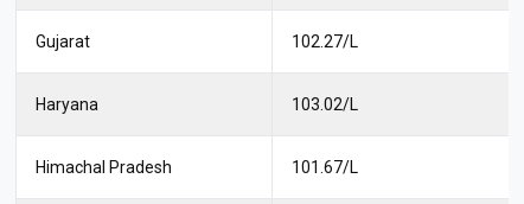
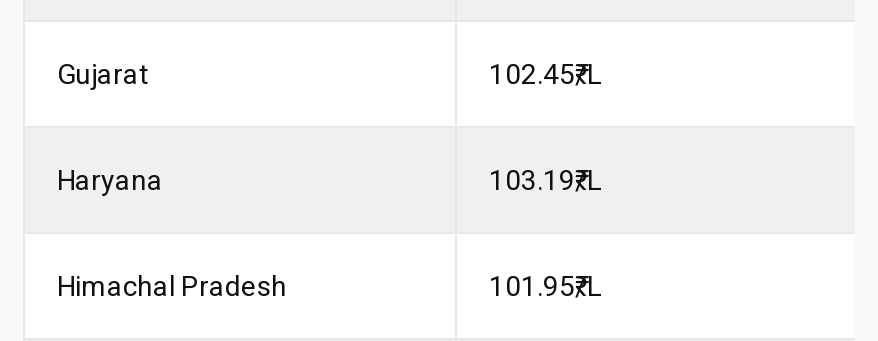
[292,32,358,51] 102.27₹/L -> [489,58,601,90] 102.45₹/L
[292,95,358,114] 103.02₹/L -> [489,164,601,196] 103.19₹/L
[292,158,358,177] 101.67₹/L -> [489,270,601,302] 101.95₹/L

